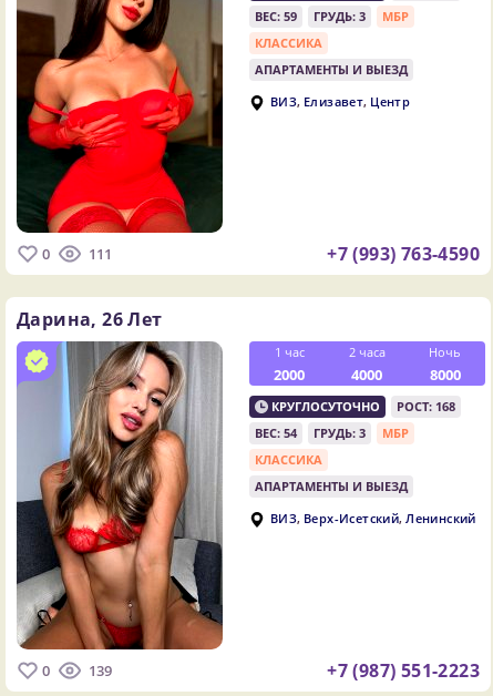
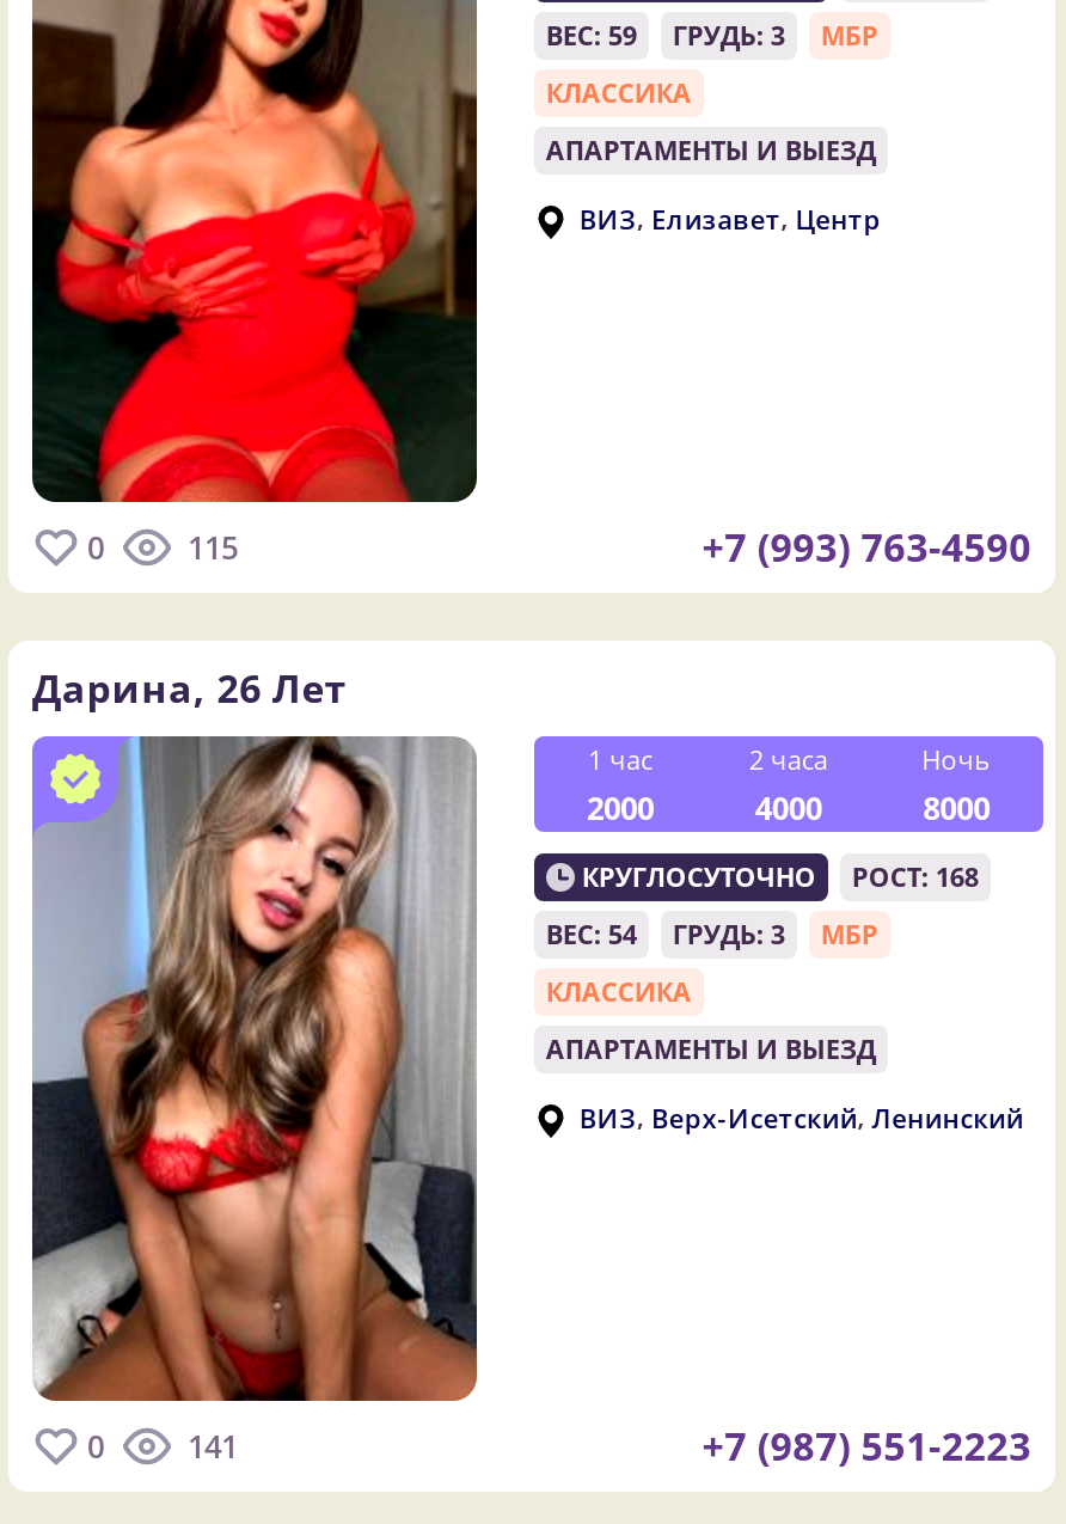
[42,244,112,264] 0 111 -> [87,526,238,569] 0 115
[42,661,112,680] 0 139 -> [87,1425,238,1468] 0 141

